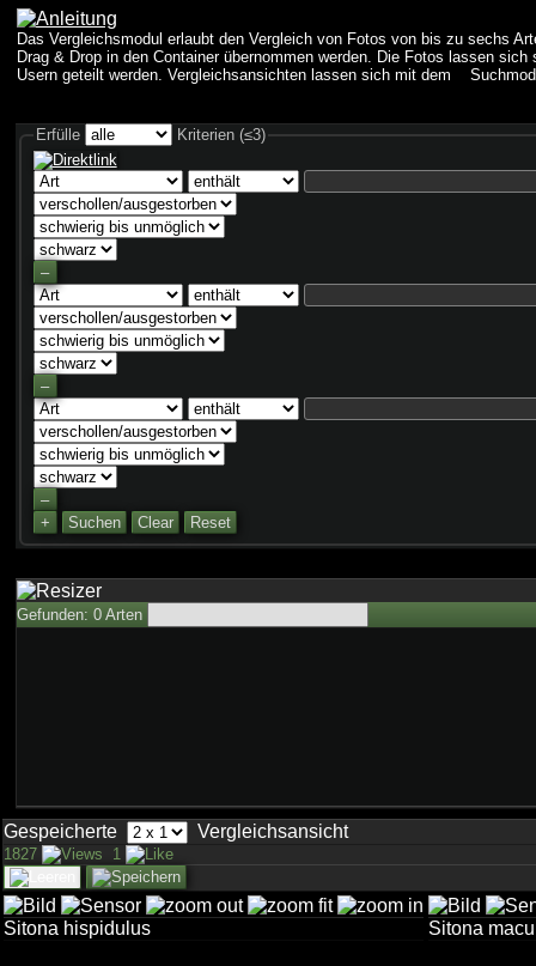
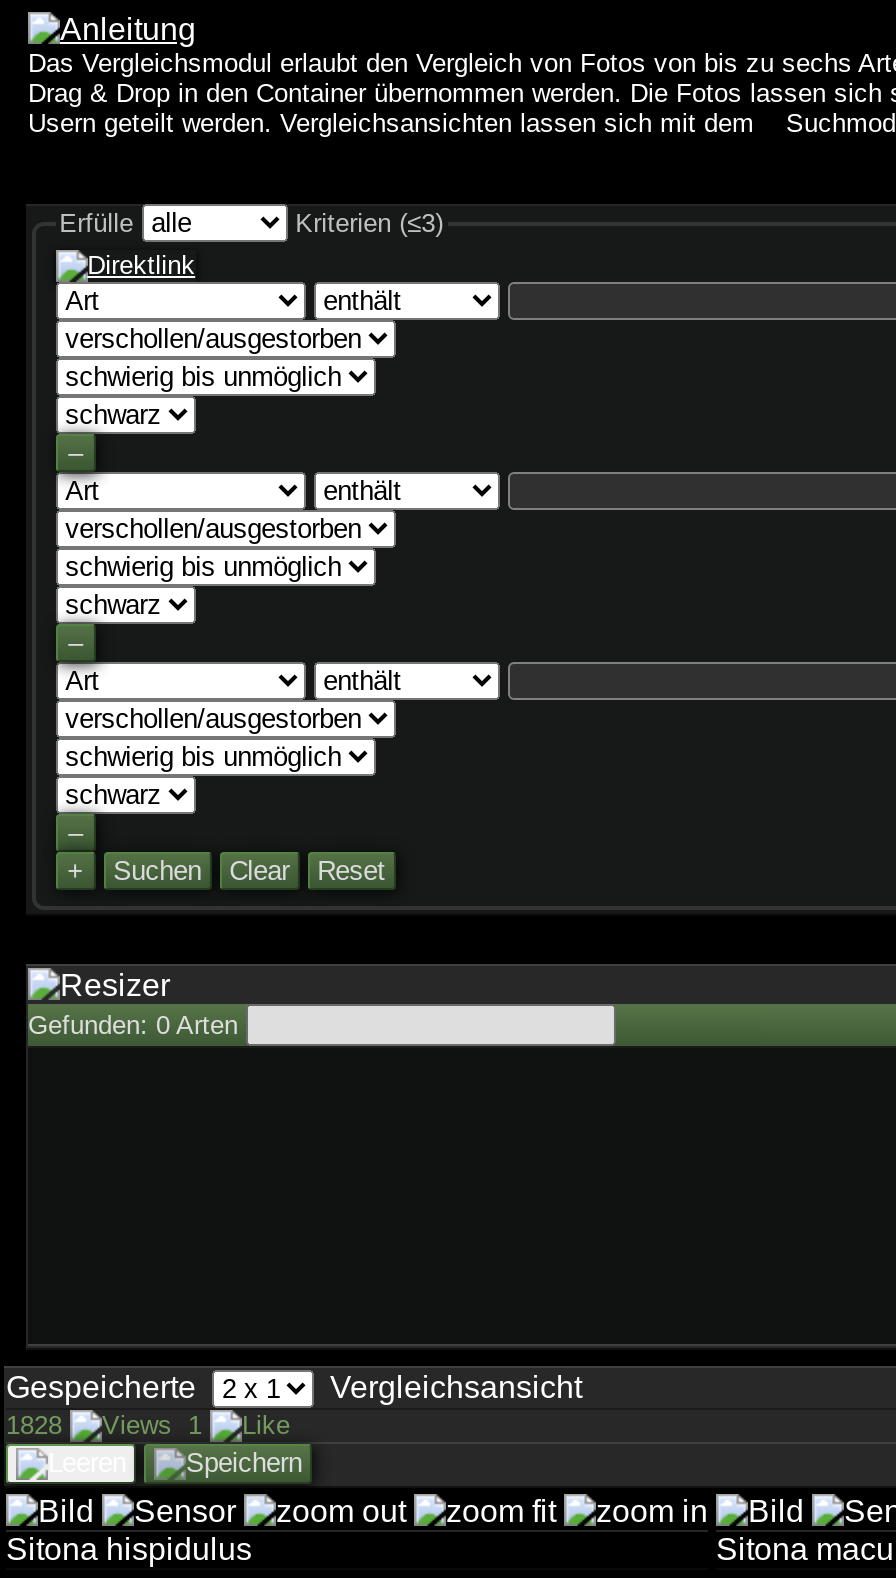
[4,845,42,863] 1827 -> [6,1410,70,1440] 1828

